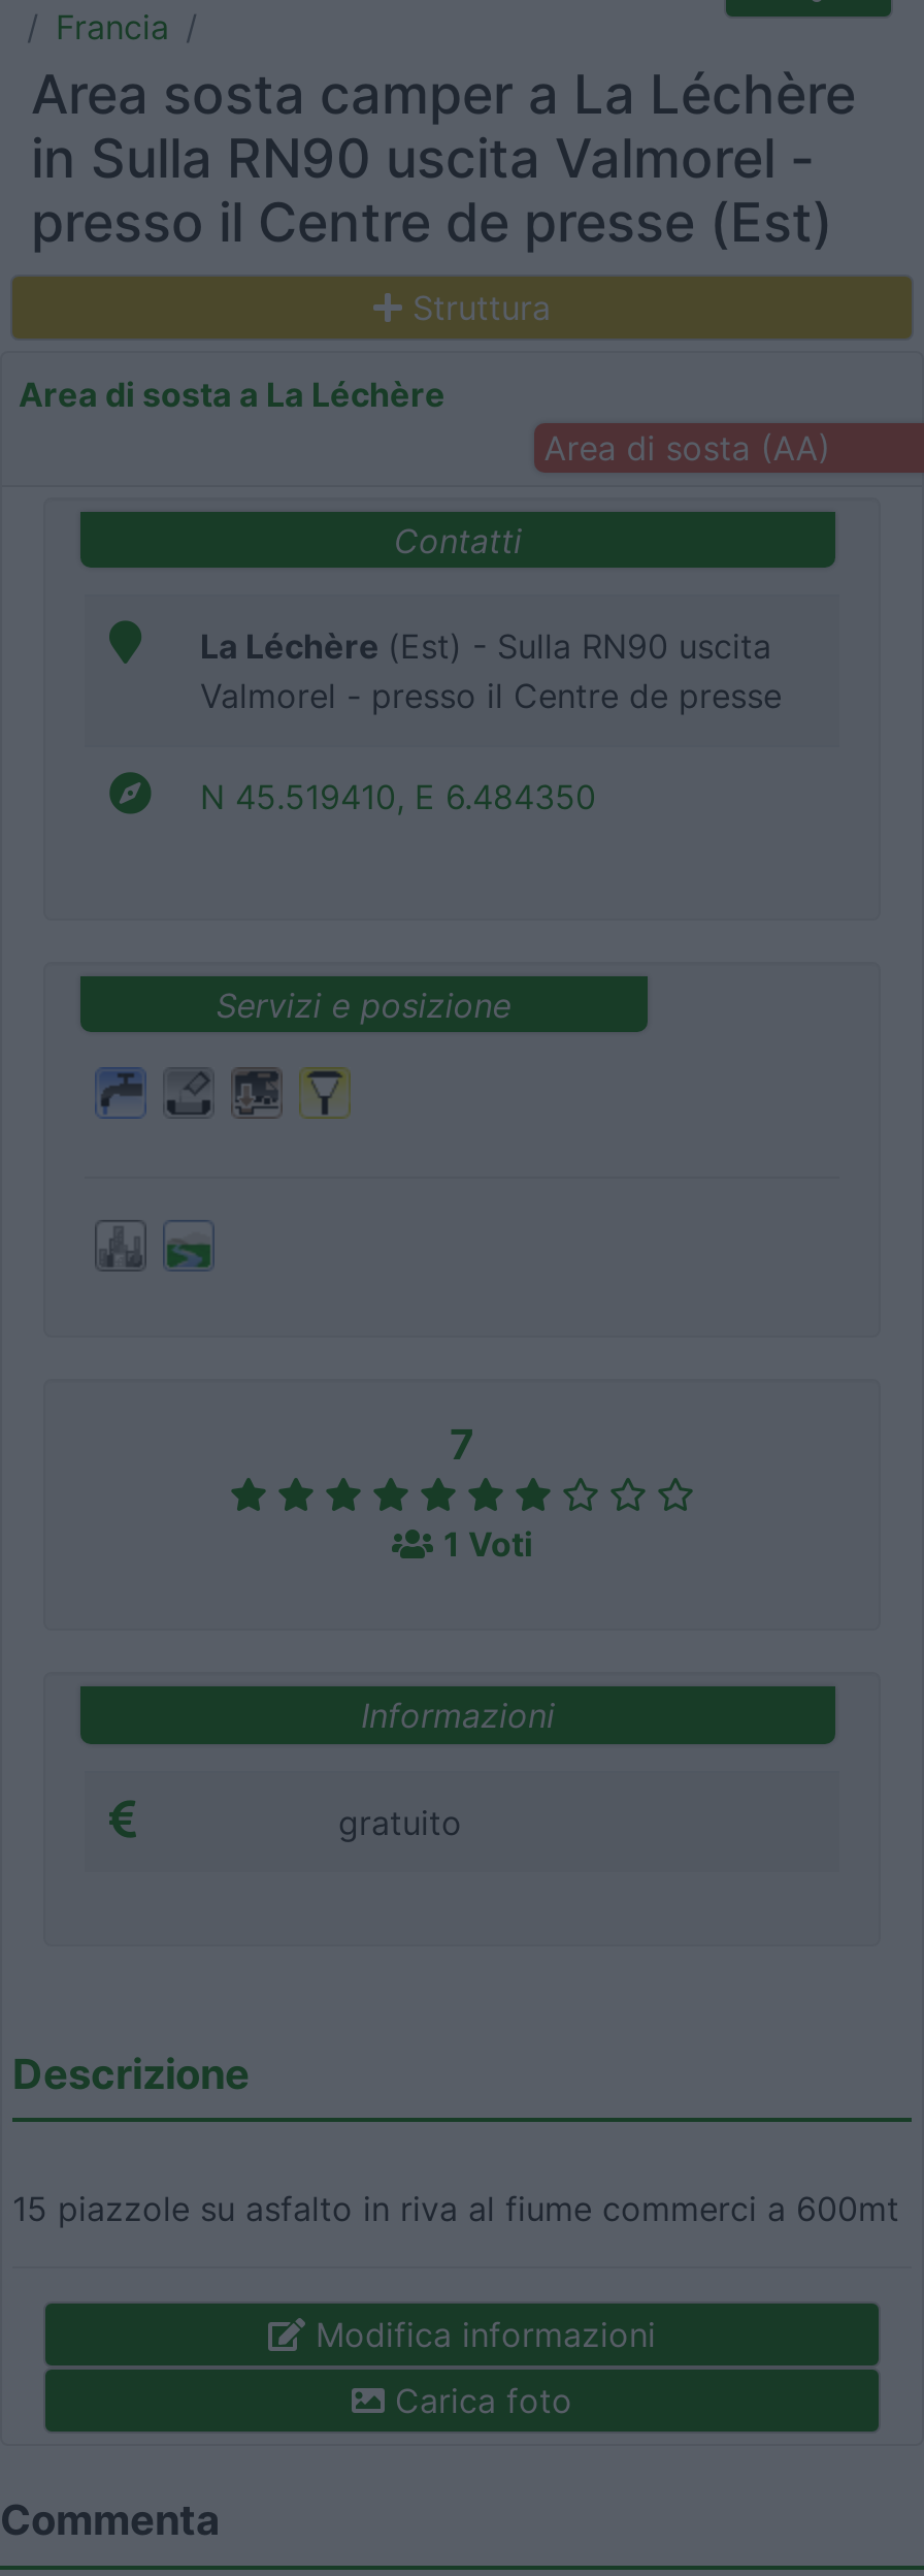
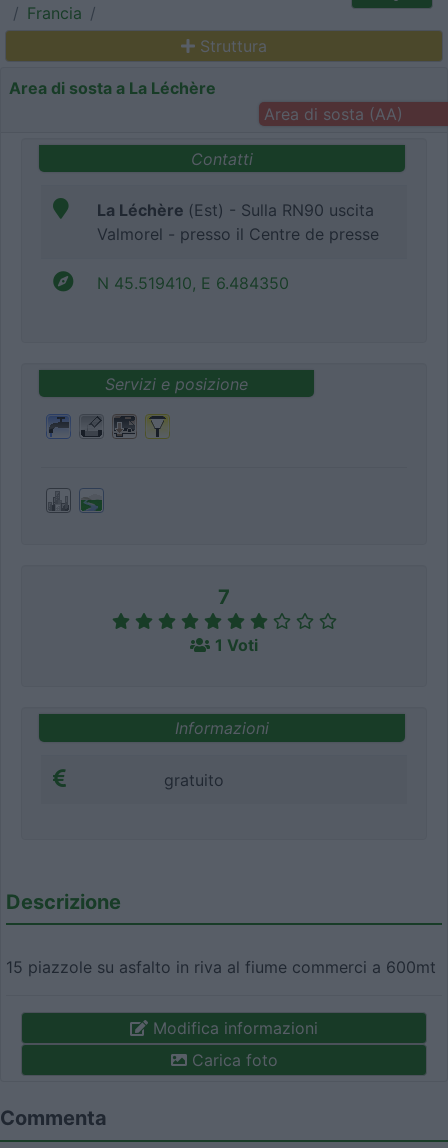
[31,62,856,254] Area sosta camper a La Léchère | in Sulla RN90 uscita Valmorel - | presso il Centre de presse (Est) -> none

